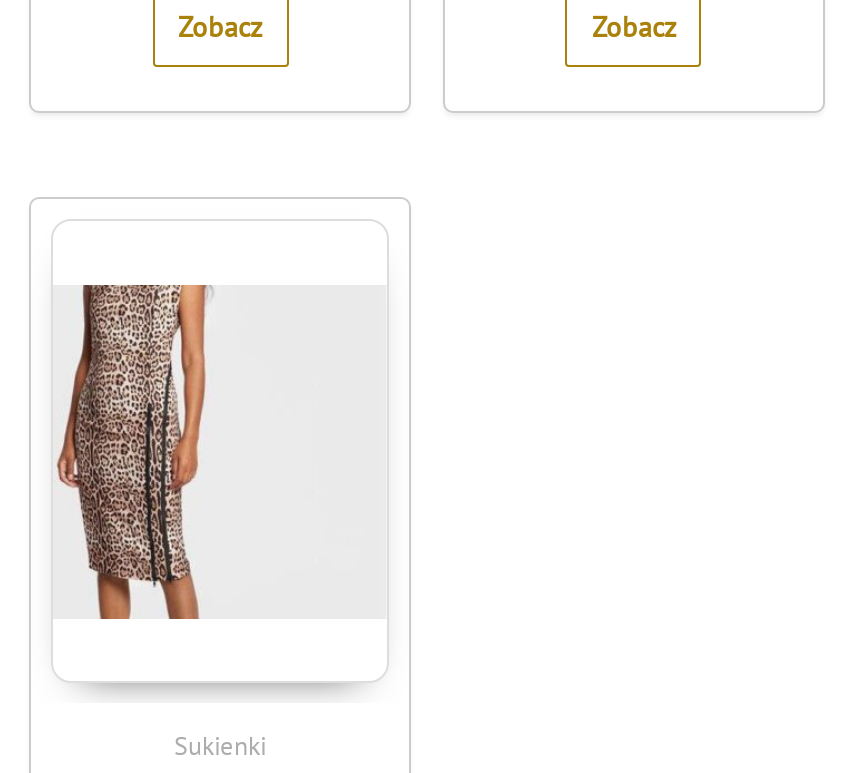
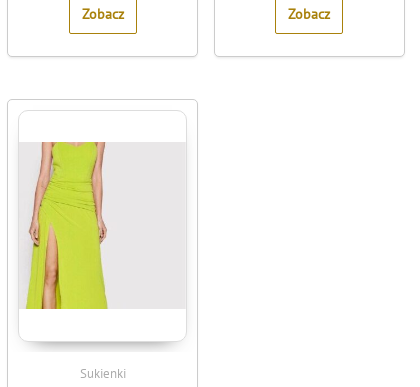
[55,282,231,622] [image] -> [21,141,109,310] [image]

